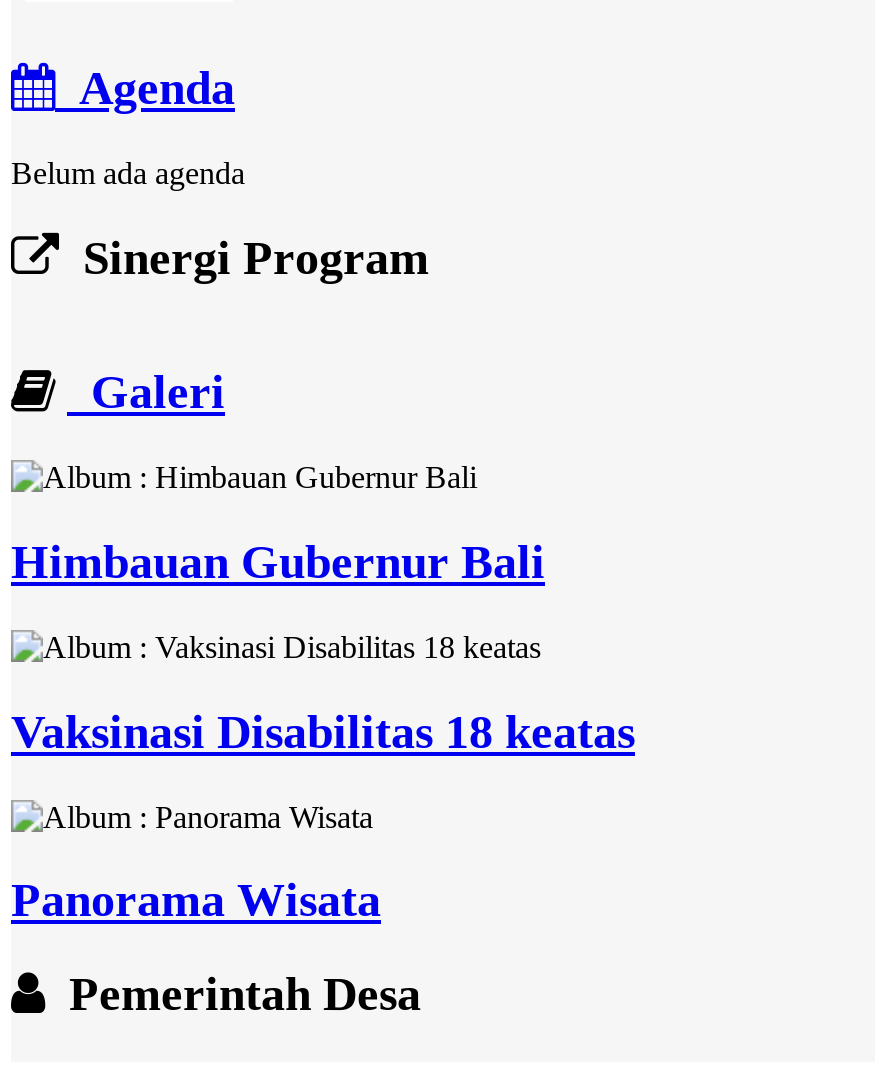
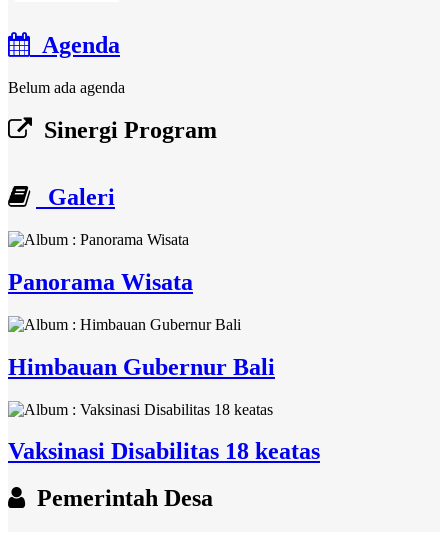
moved [11,536,635,757] -> [8,354,320,464]: Himbauan Gubernur Bali | Vaksinasi Disabilitas 18 keatas
moved [11,875,381,927] -> [8,269,193,295]: Panorama Wisata

